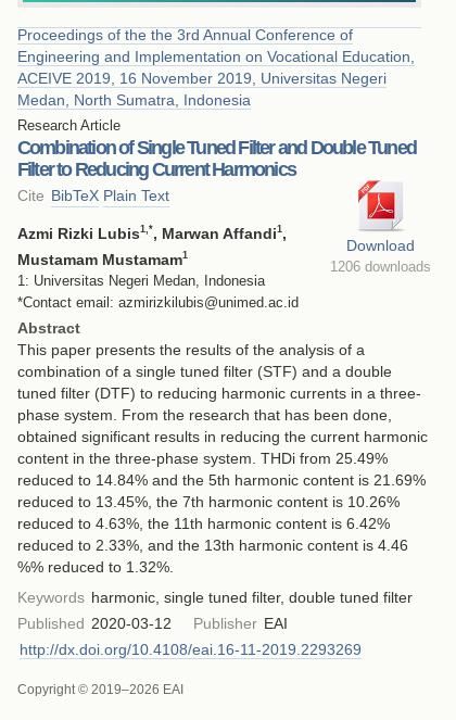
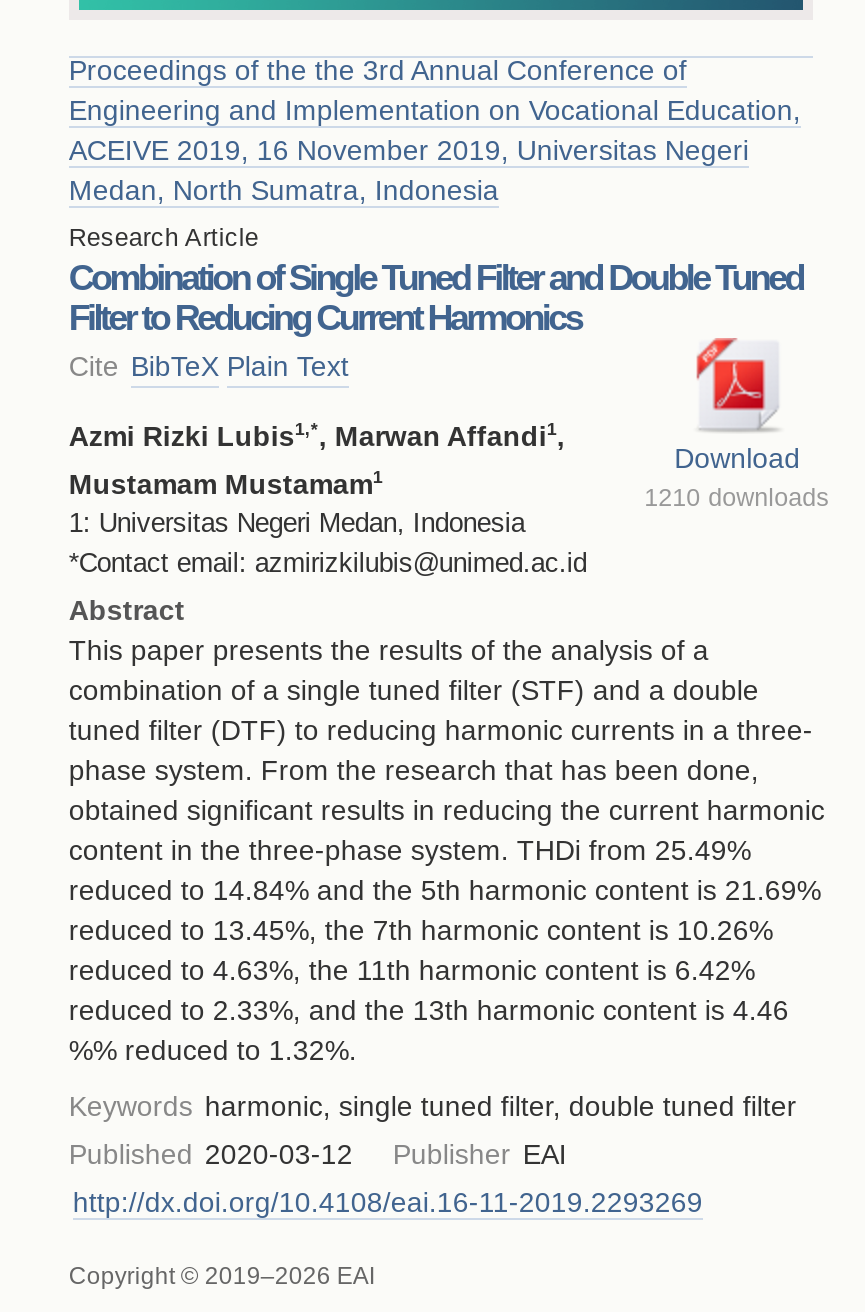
[330,259,431,274] 1206 downloads -> [644,483,830,511] 1210 downloads

